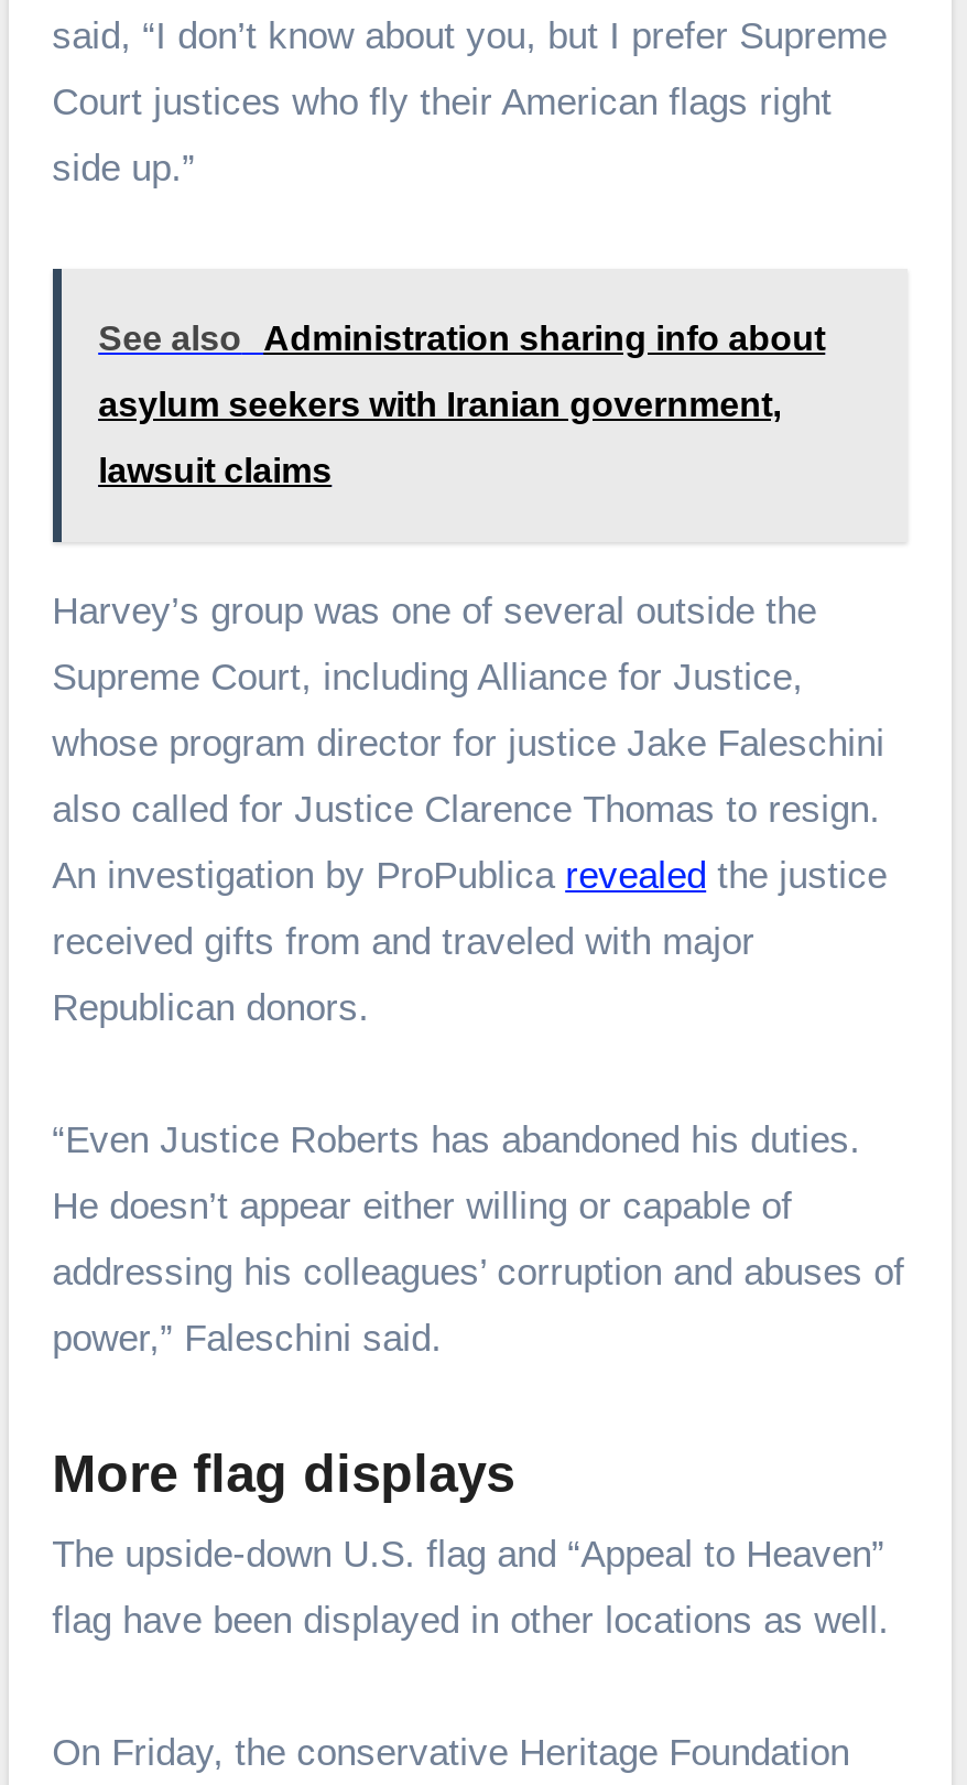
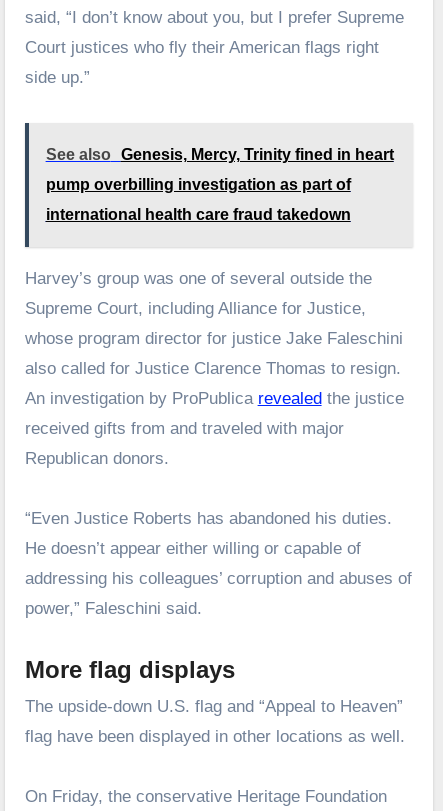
[98,320,825,358] See also Administration sharing info about -> [46,146,394,163] See also Genesis, Mercy, Trinity fined in heart
[98,387,781,424] asylum seekers with Iranian government, -> [46,176,351,193] pump overbilling investigation as part of
[98,453,332,490] lawsuit claims -> [46,206,351,223] international health care fraud takedown

